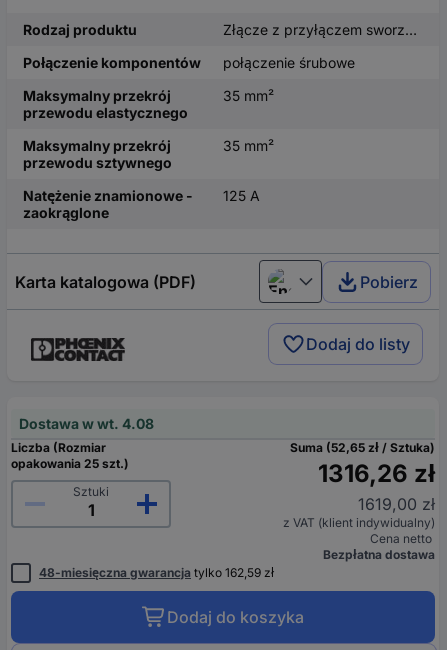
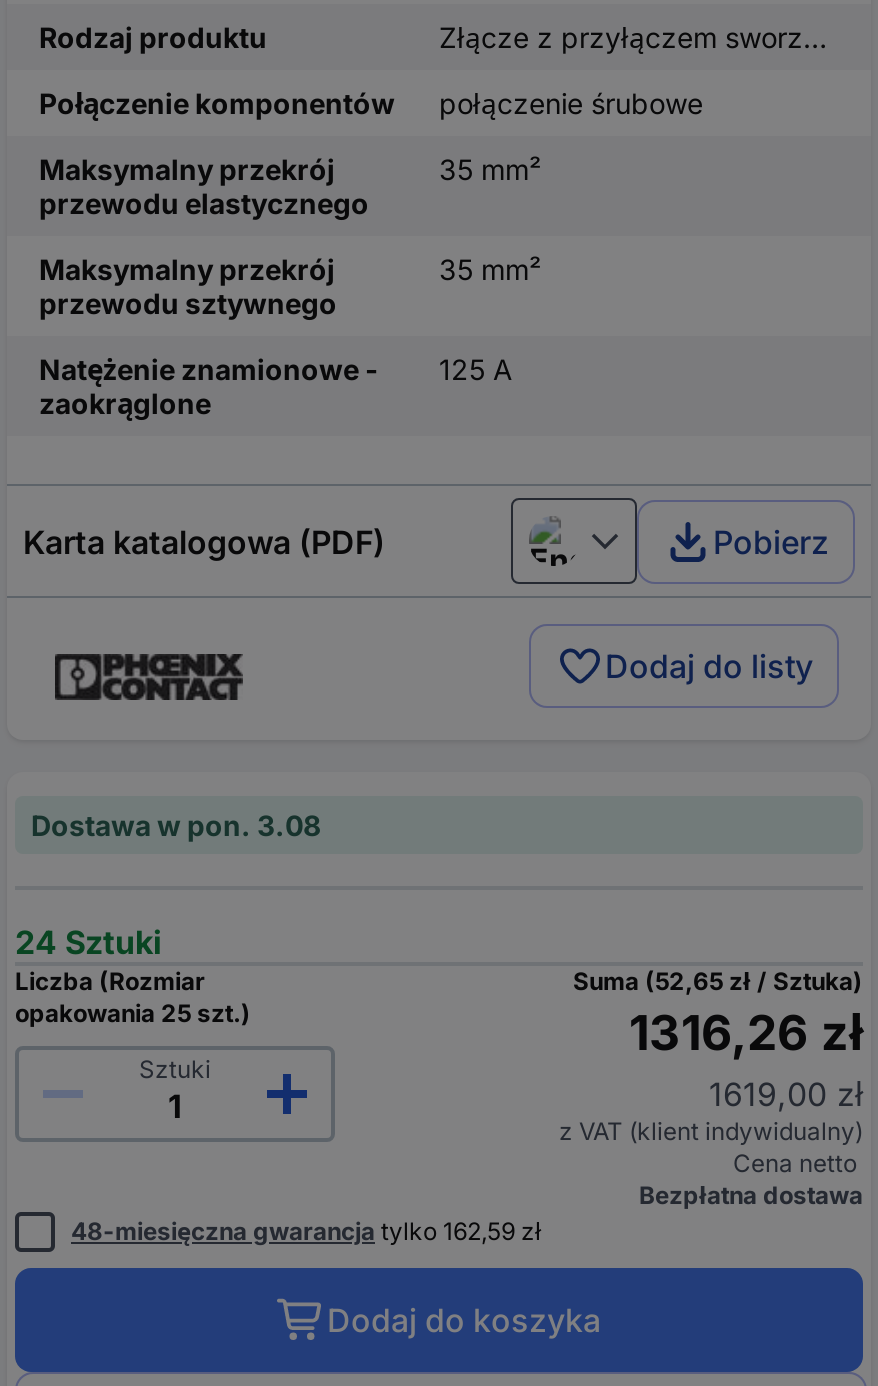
[19,415,154,432] Dostawa w wt. 4.08 -> [15,808,321,962] Dostawa w pon. 3.08 | 24 Sztuki

